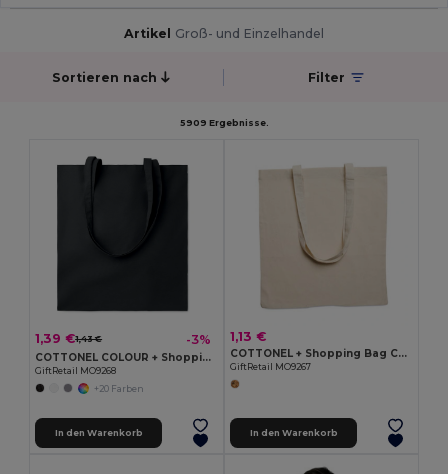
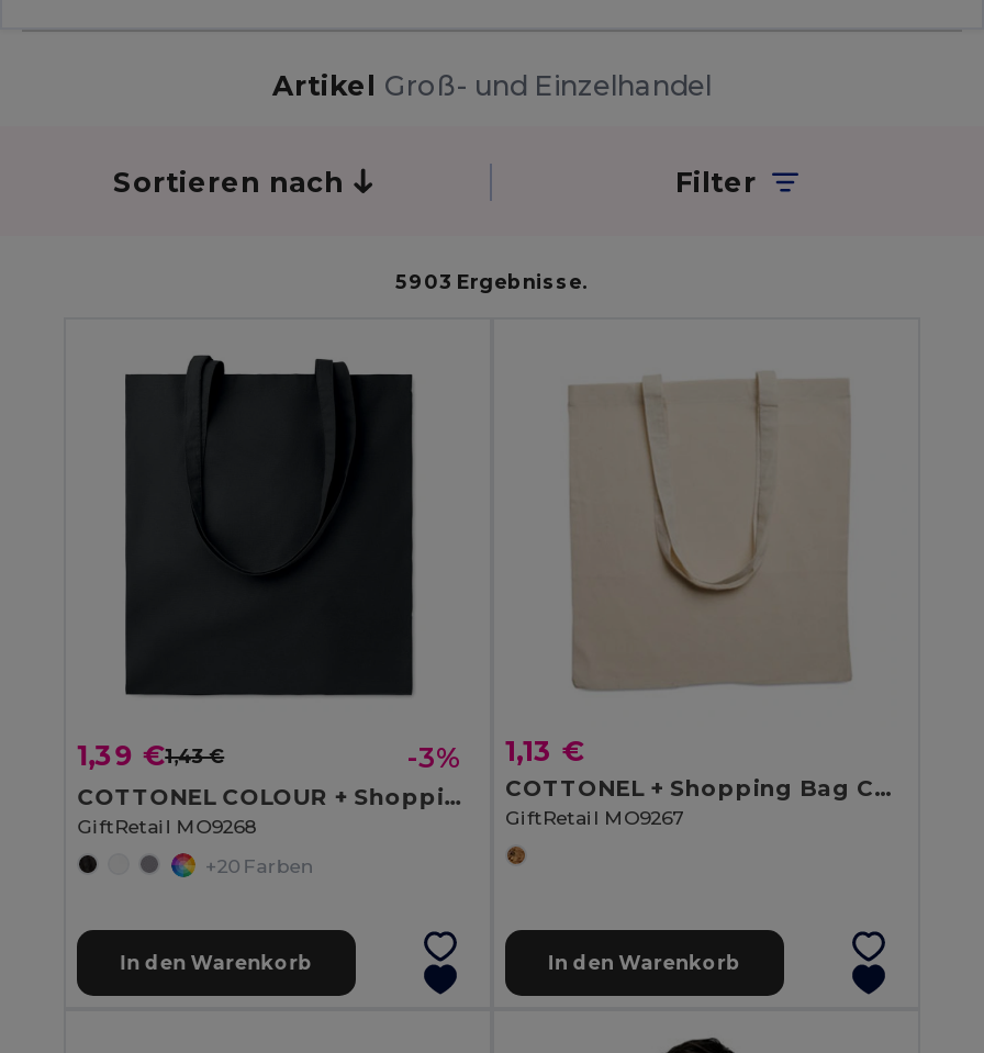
[179,118,268,128] 5909 Ergebnisse. -> [395,272,589,294] 5903 Ergebnisse.

